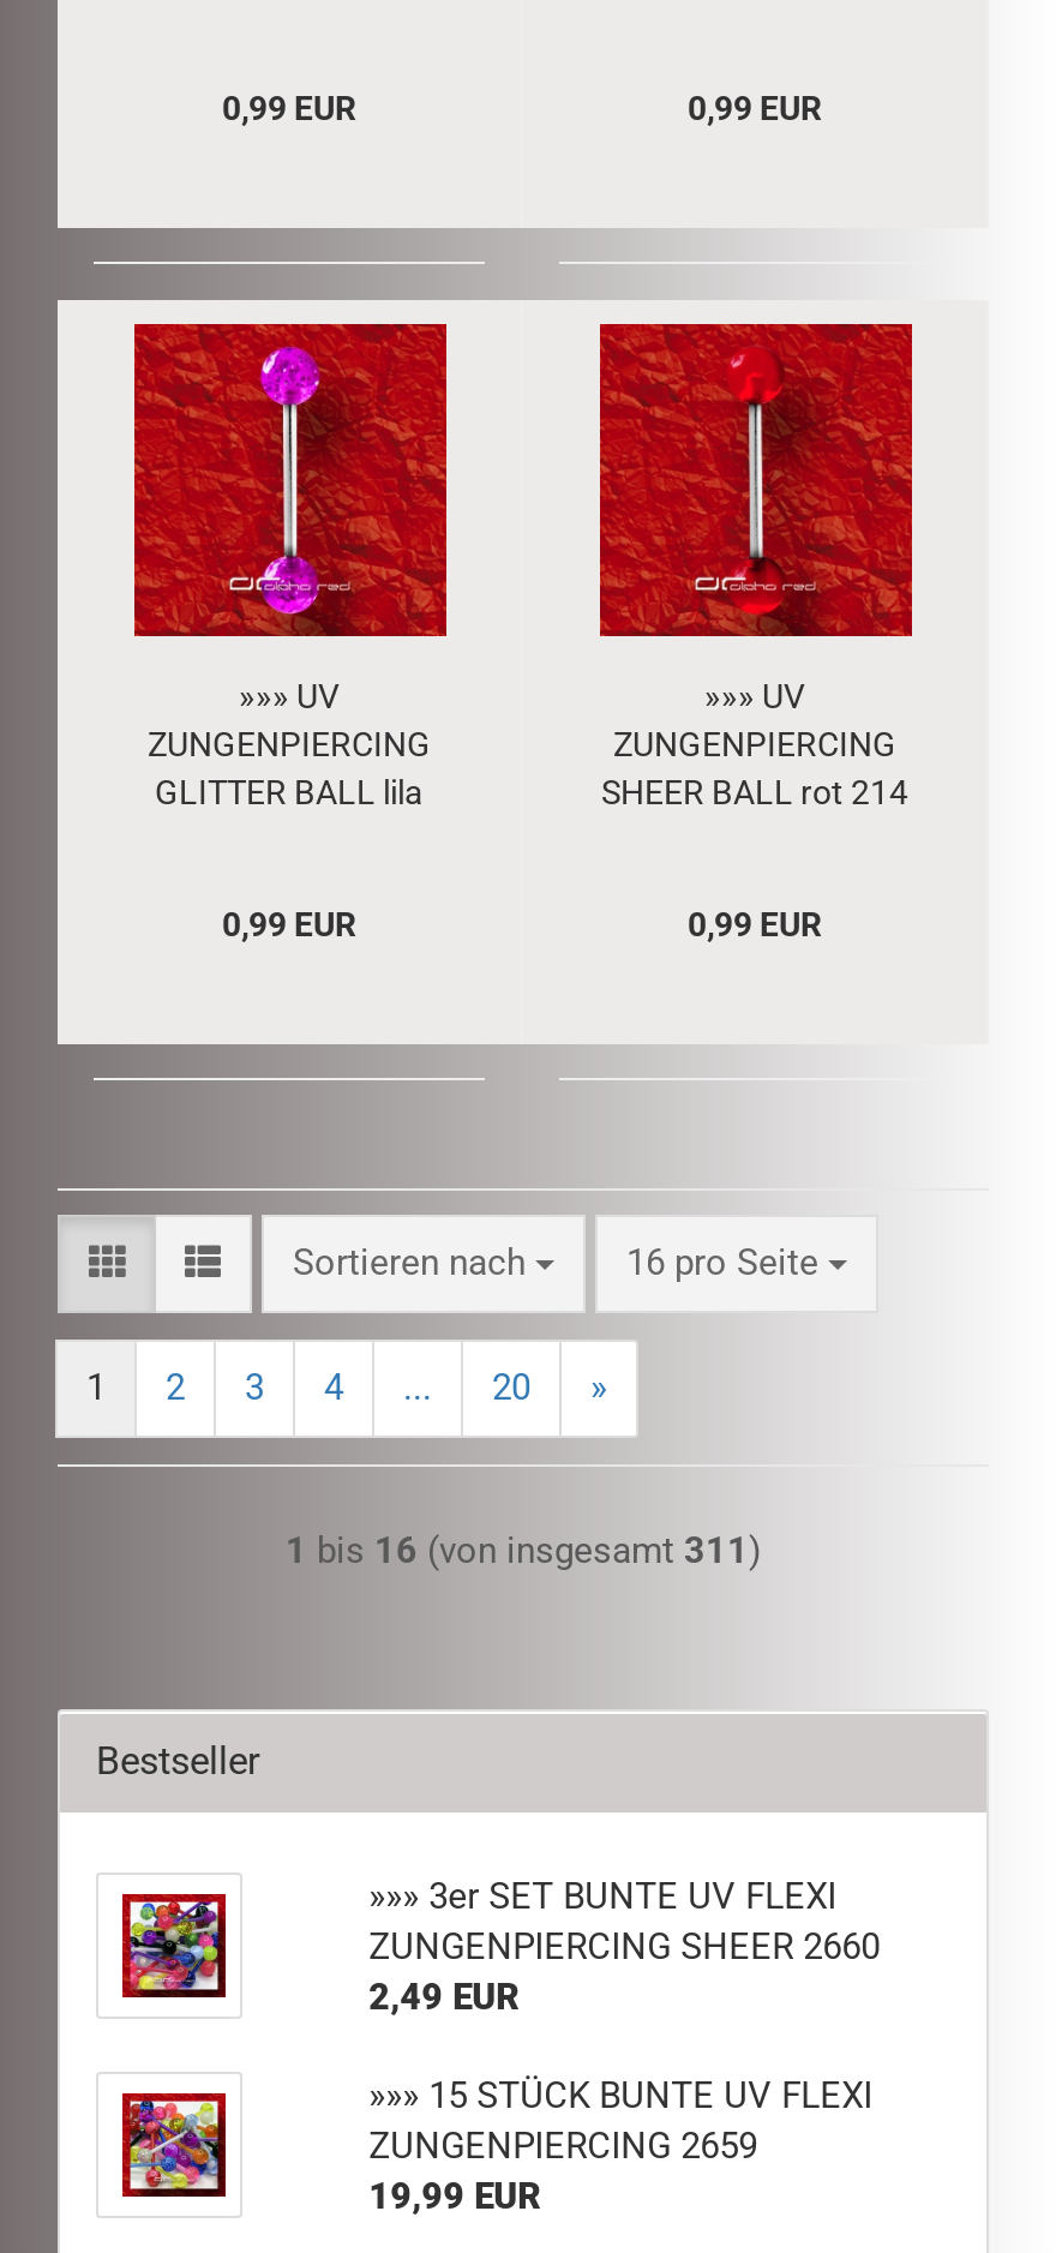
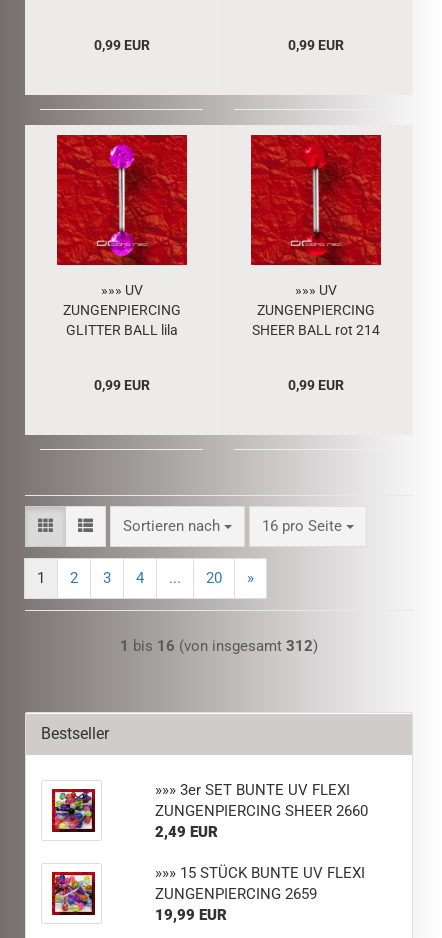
[286,1529,761,1572] 1 bis 16 (von insgesamt 311) -> [120,637,318,655] 1 bis 16 (von insgesamt 312)

